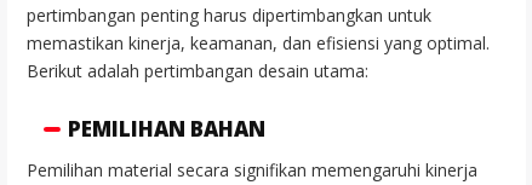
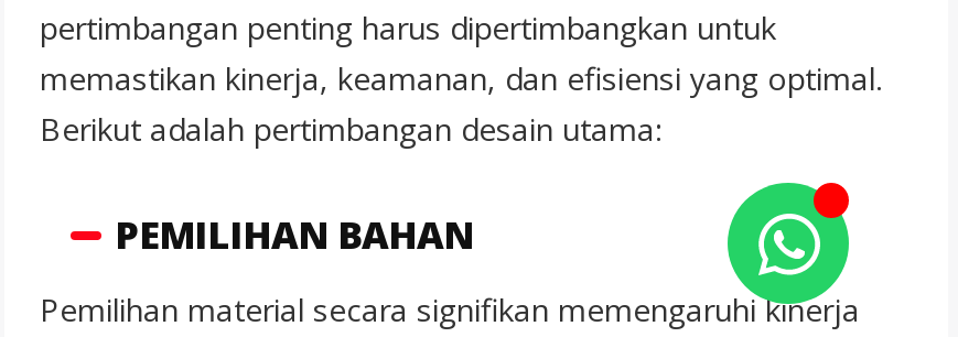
none -> [725,181,851,284] [image]

